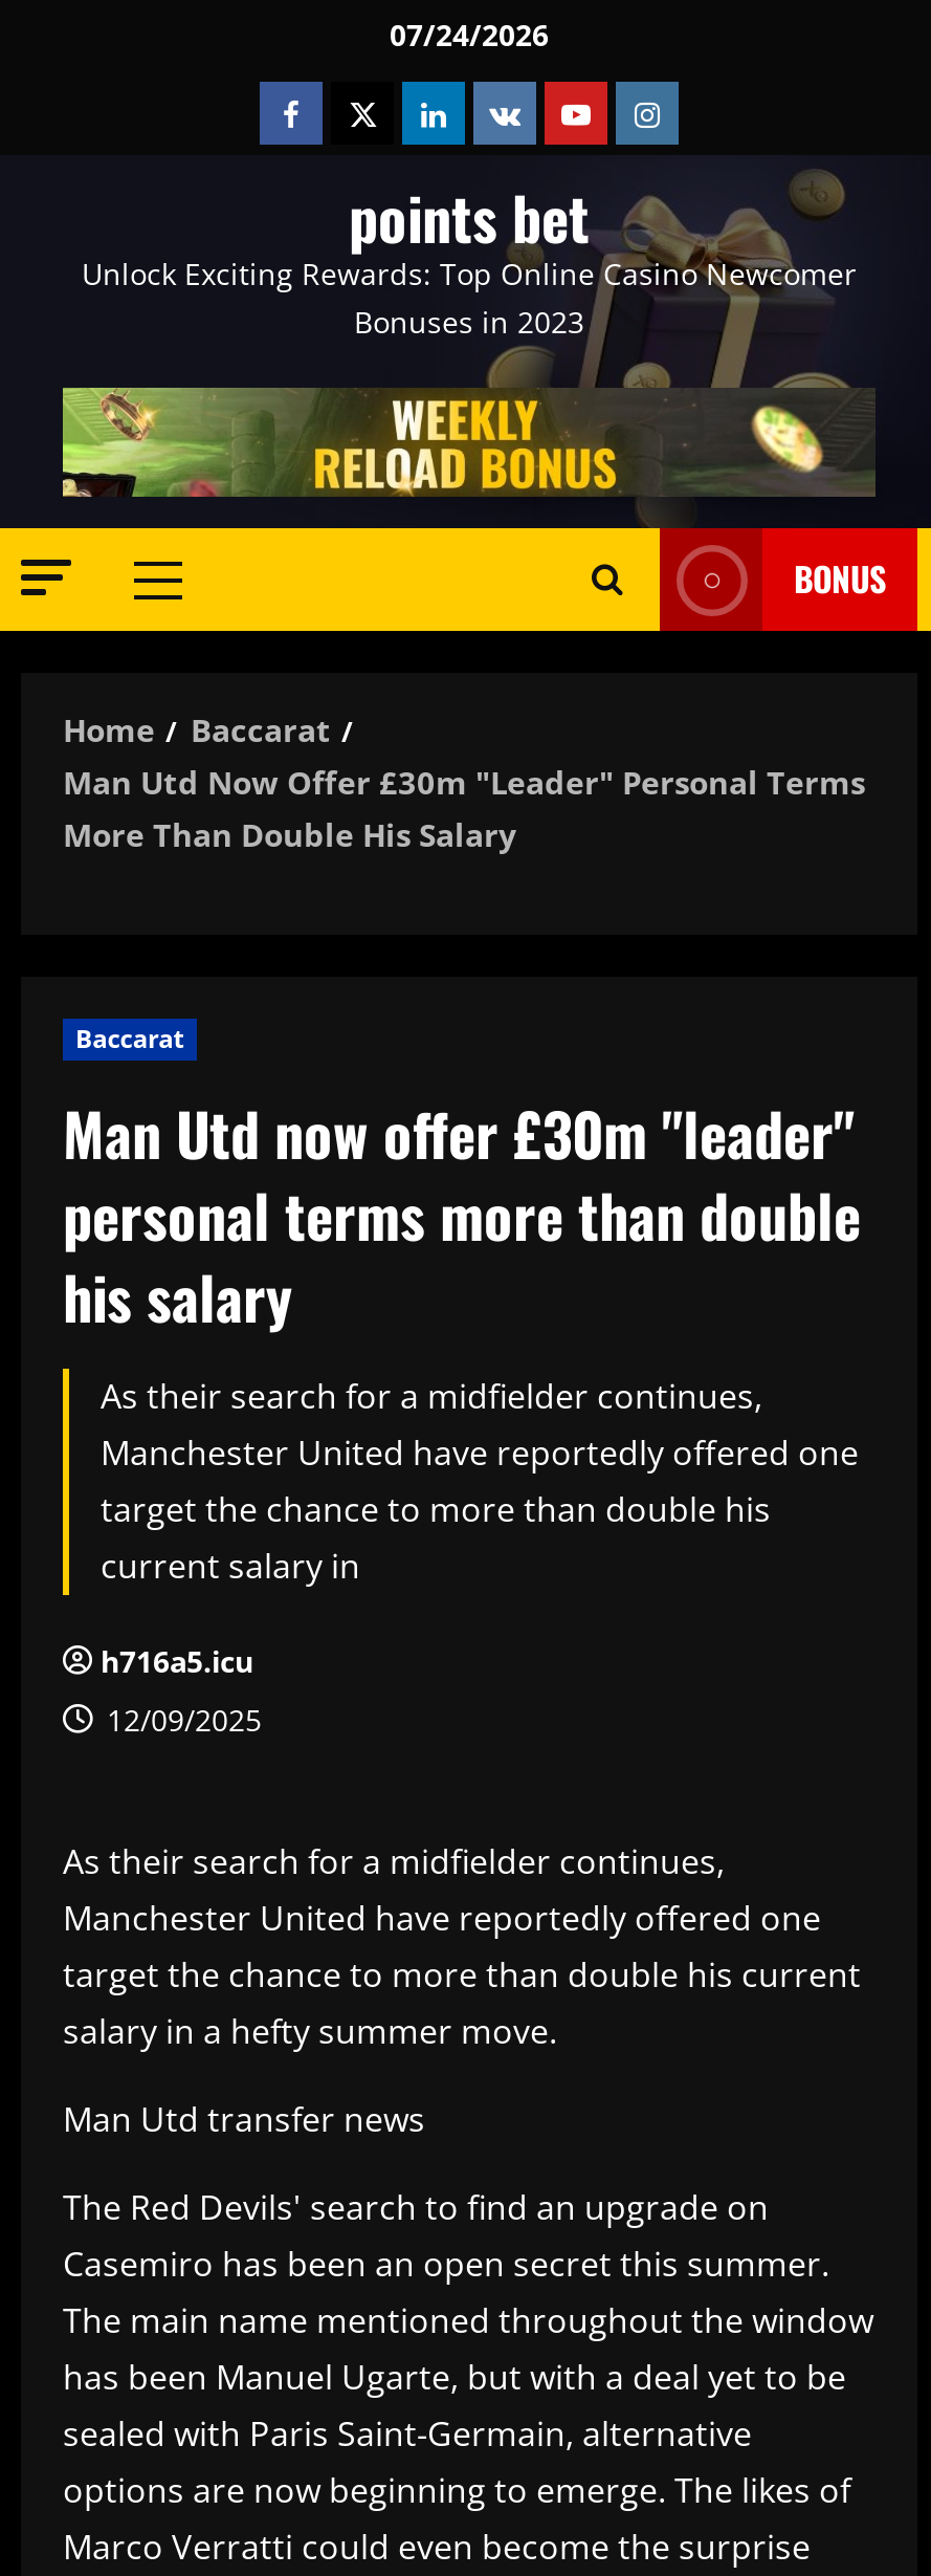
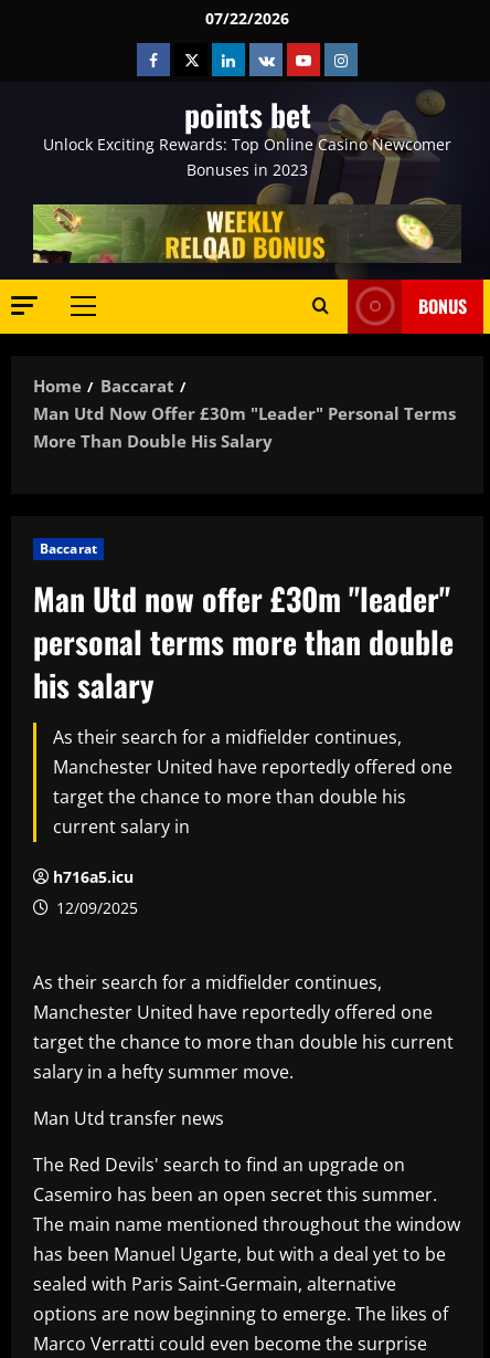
[390,15,549,54] 07/24/2026 -> [205,8,289,29] 07/22/2026

